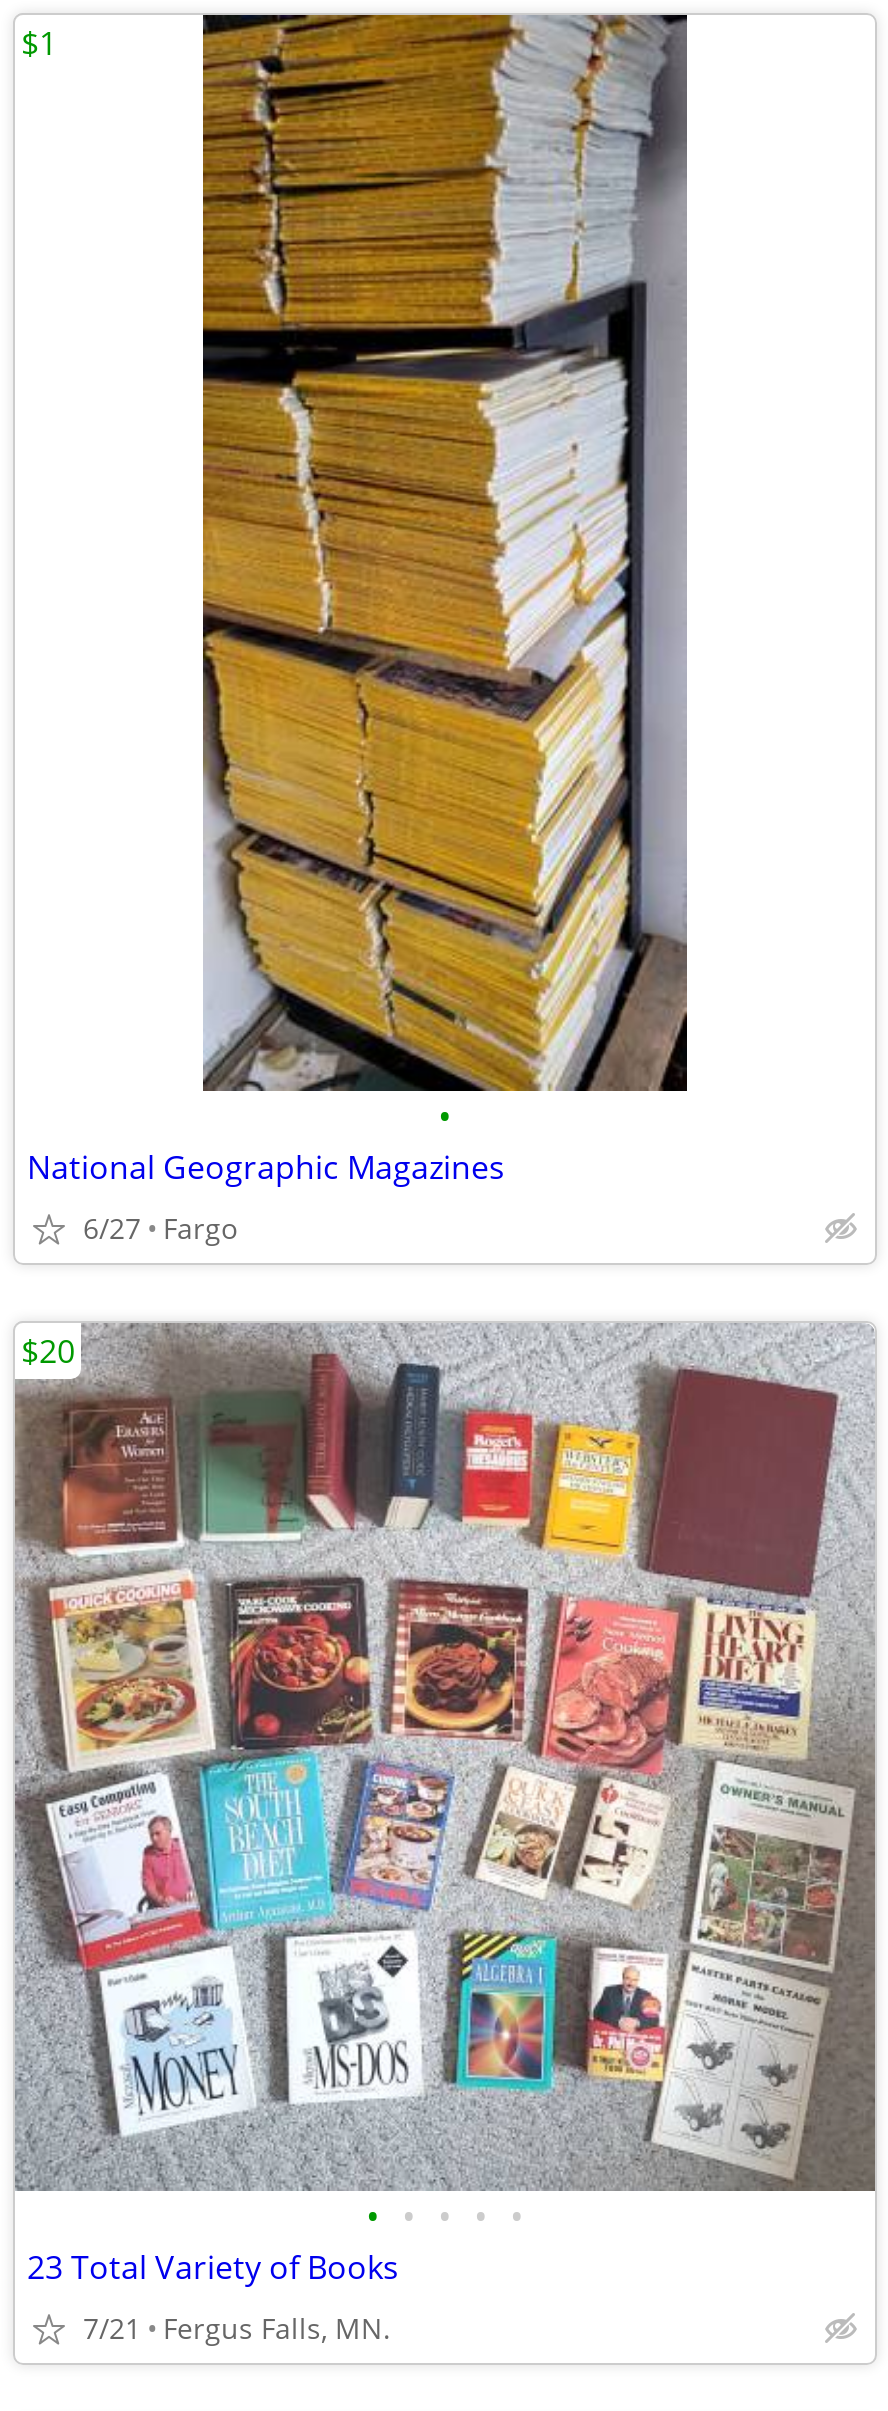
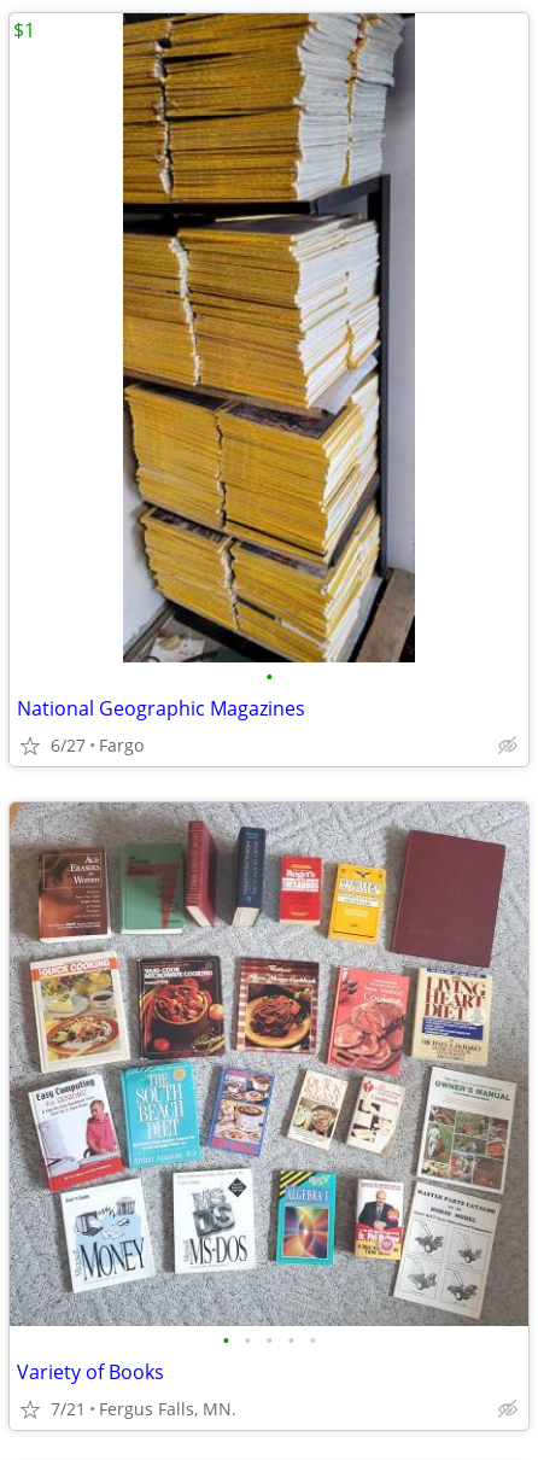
[21,1329,75,1373] $20 -> none
[27,2245,399,2289] 23 Total Variety of Books -> [17,1359,164,1385] Variety of Books

